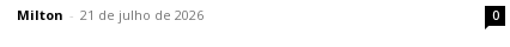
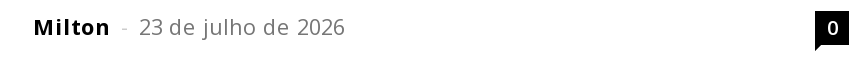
[17,6,204,24] Milton - 21 de julho de 2026 -> [33,10,345,40] Milton - 23 de julho de 2026

